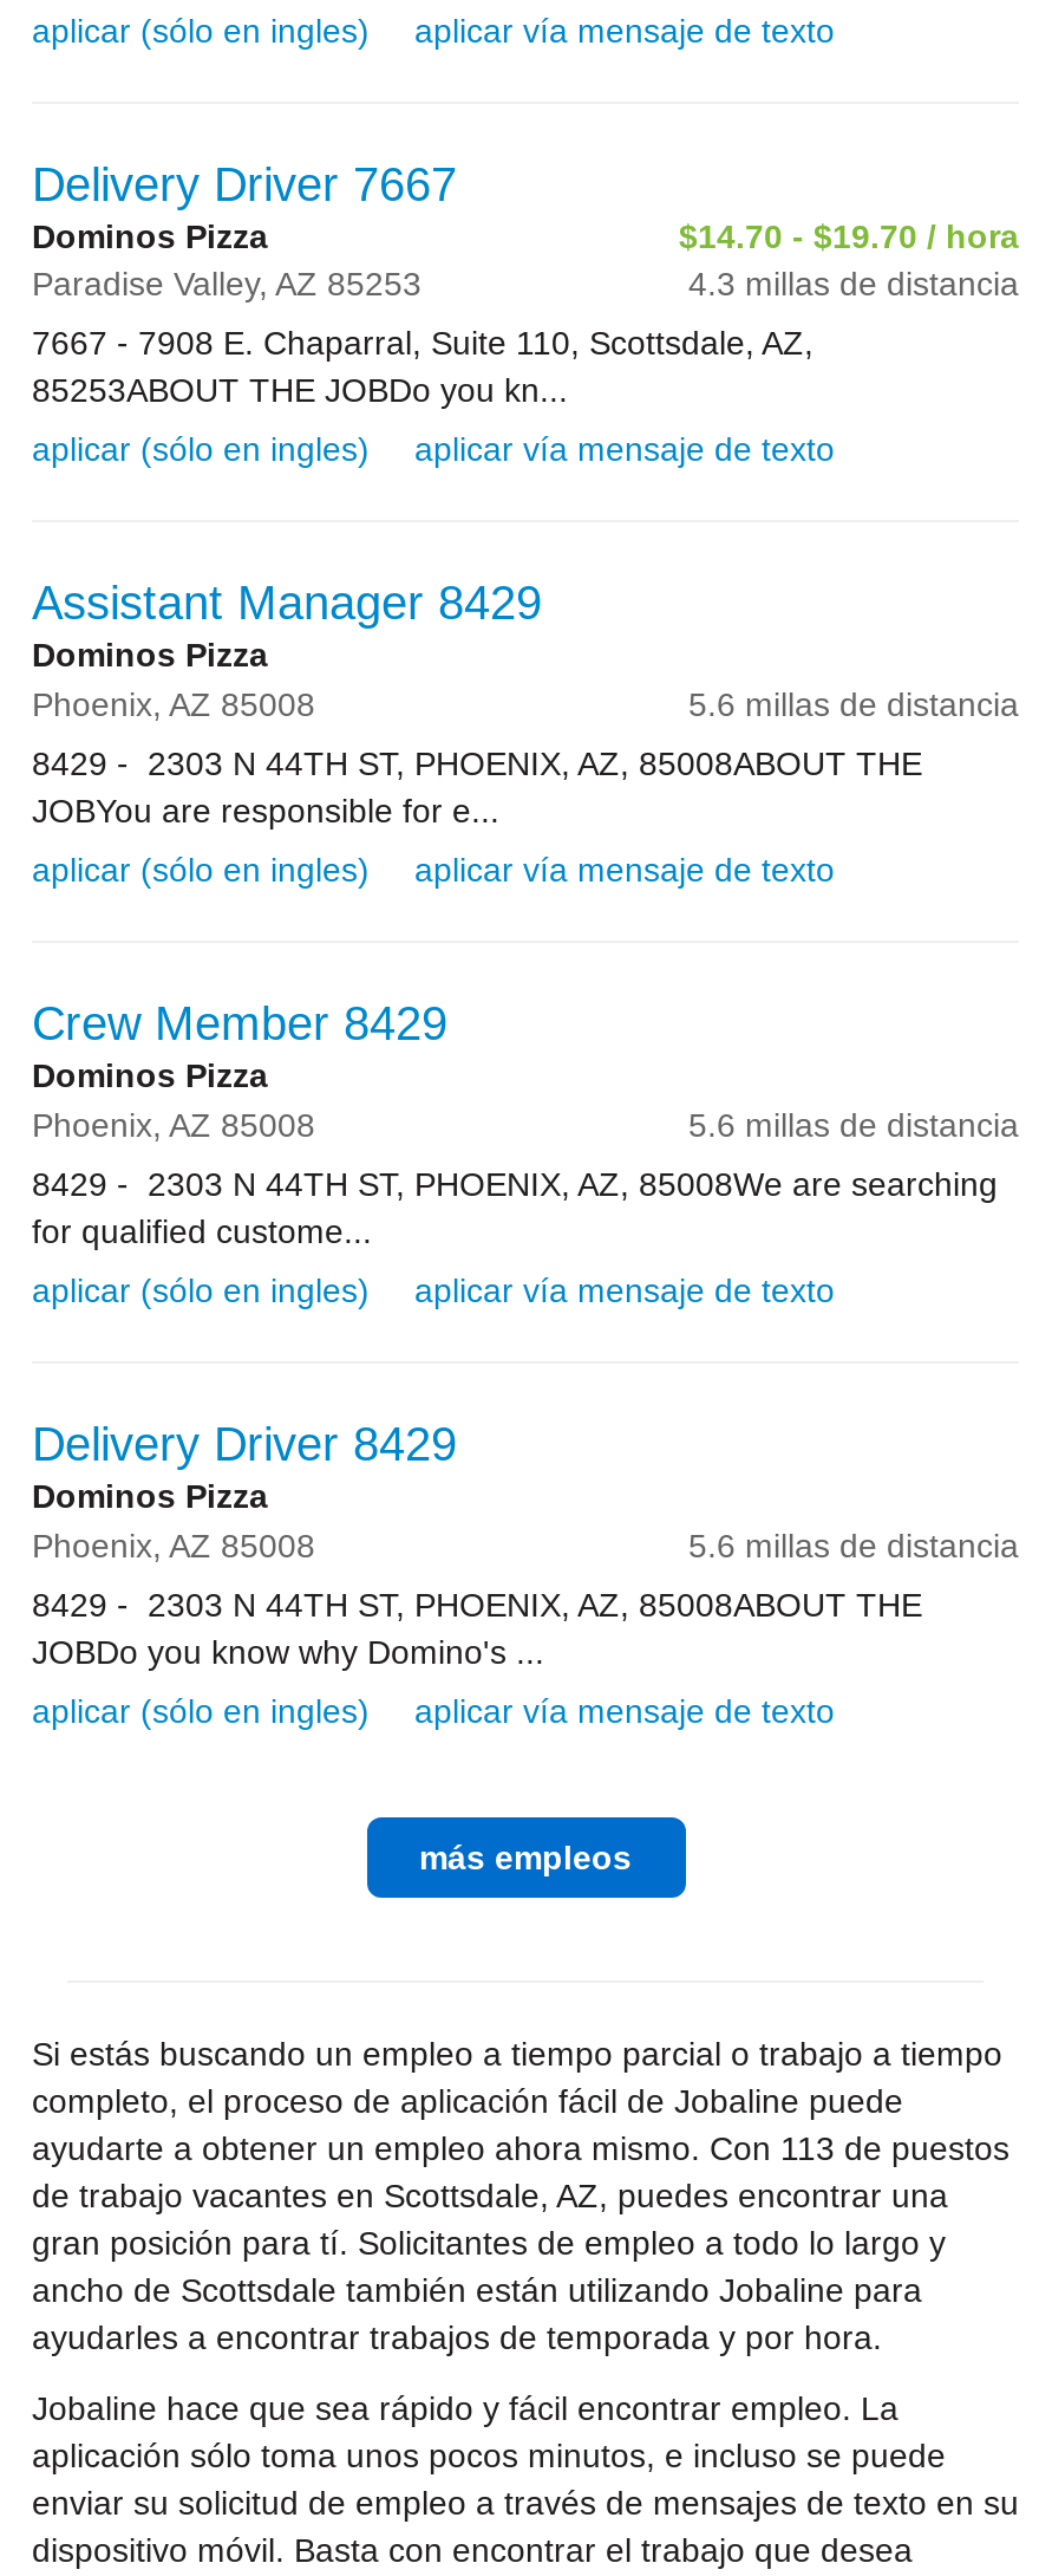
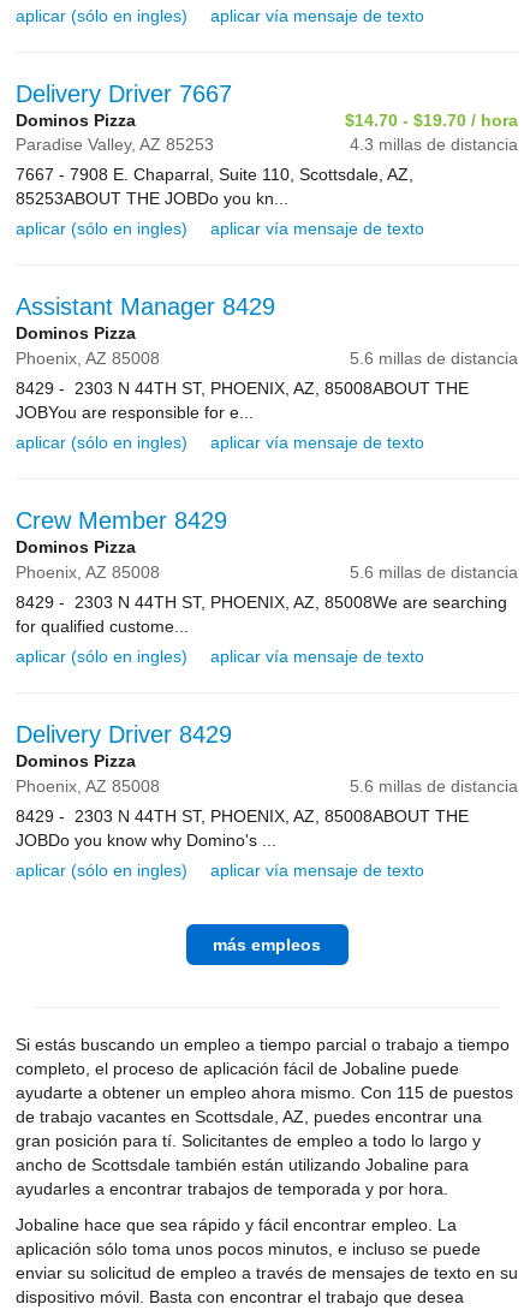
[32,2129,1009,2167] ayudarte a obtener un empleo ahora mismo. Con 113 de puestos -> [16,1083,513,1102] ayudarte a obtener un empleo ahora mismo. Con 115 de puestos

